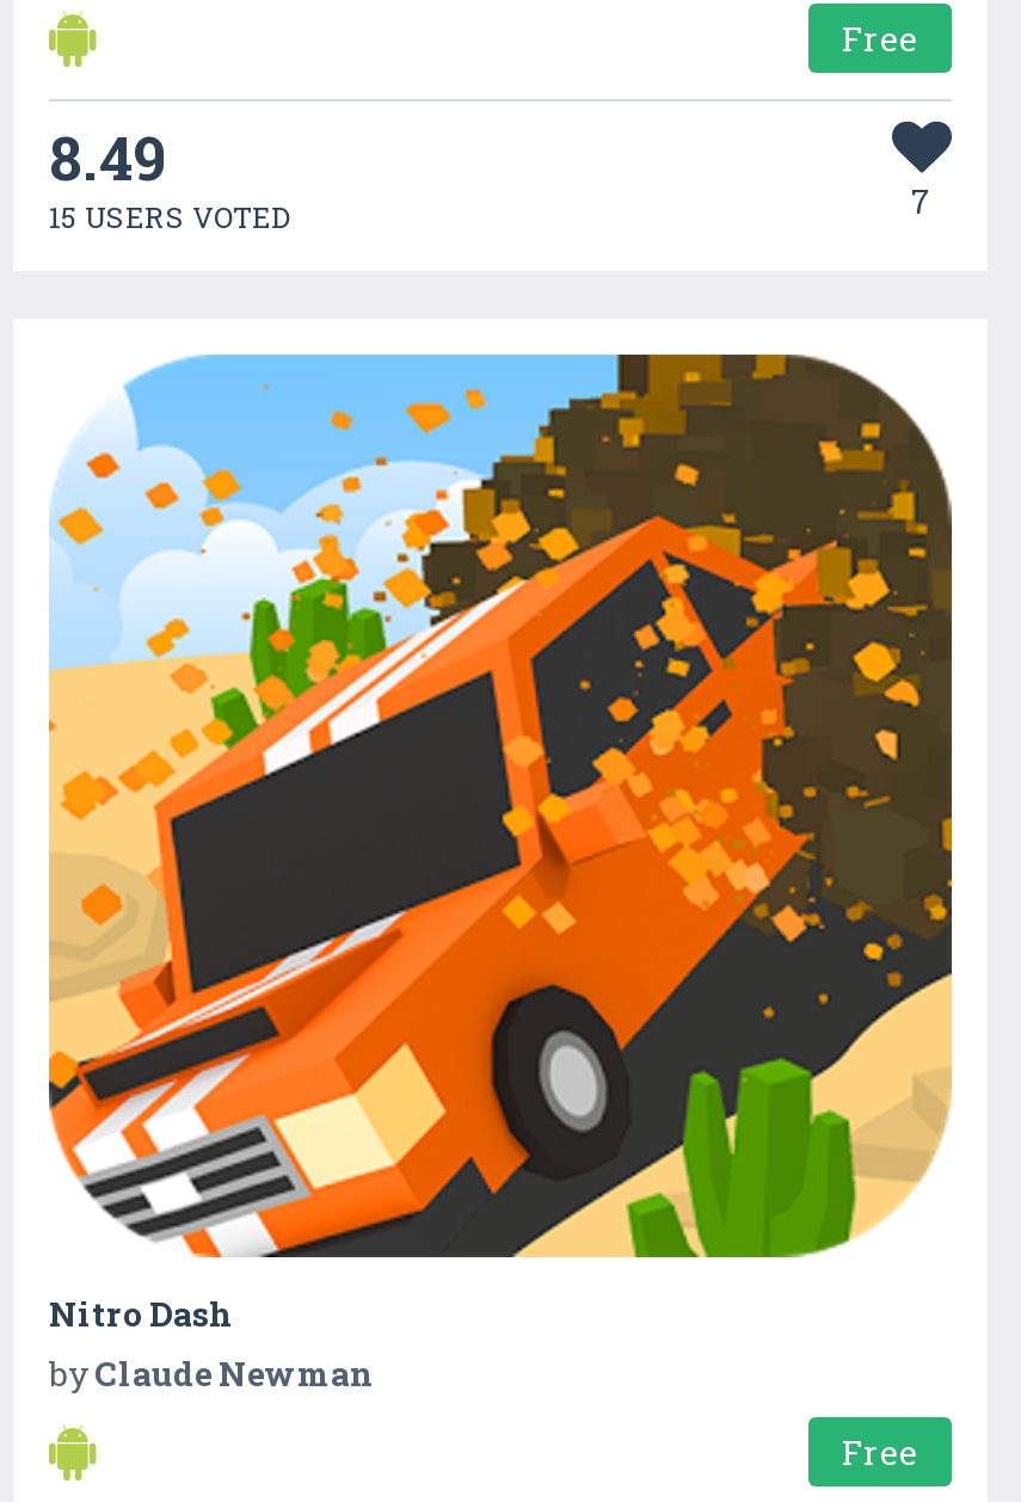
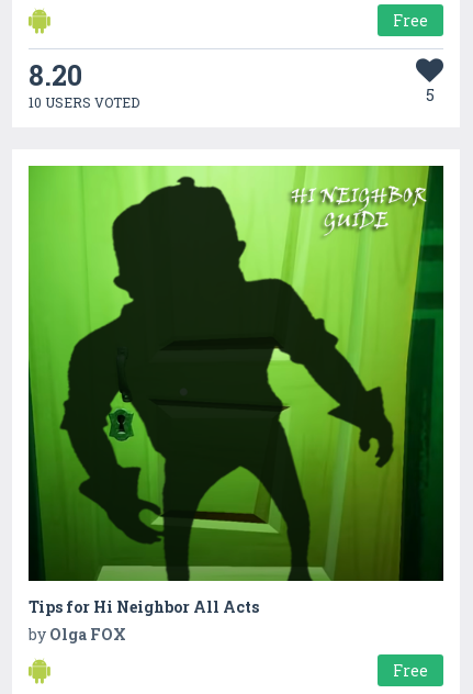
[49,119,933,236] 8.49 | 15 USERS VOTED | 7 -> [29,57,434,111] 8.20 | 10 USERS VOTED | 5
[47,352,954,1396] [image] | Nitro Dash | byClaude Newman -> [27,165,444,645] [image] | Tips for Hi Neighbor All Acts | byOlga FOX

